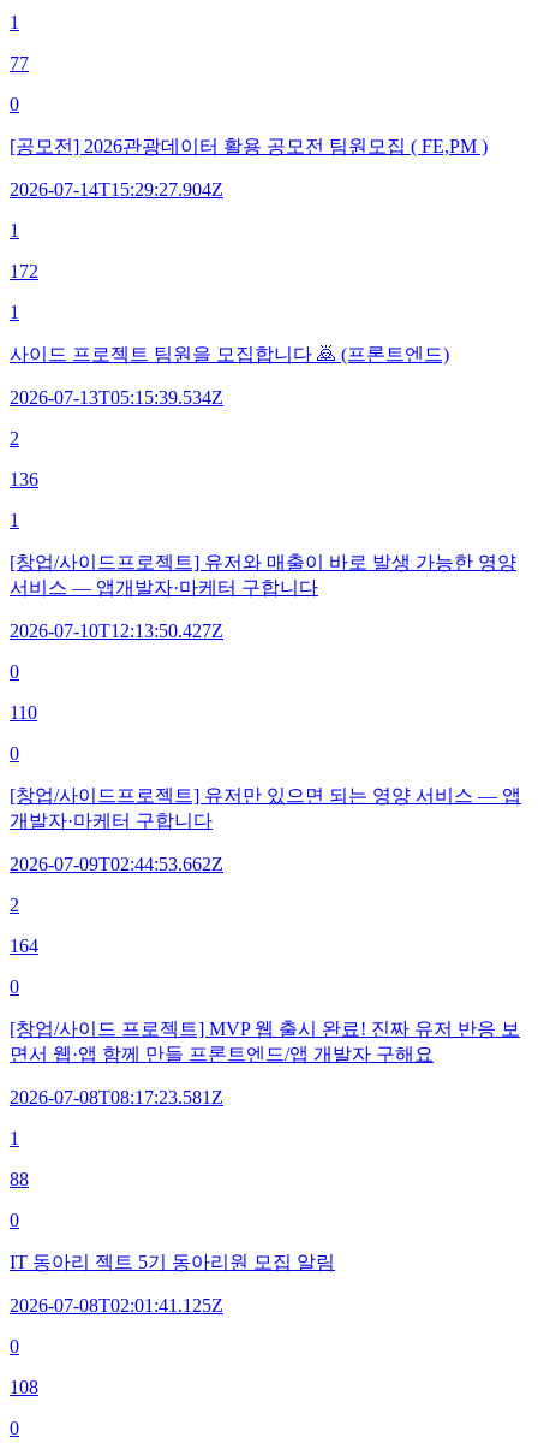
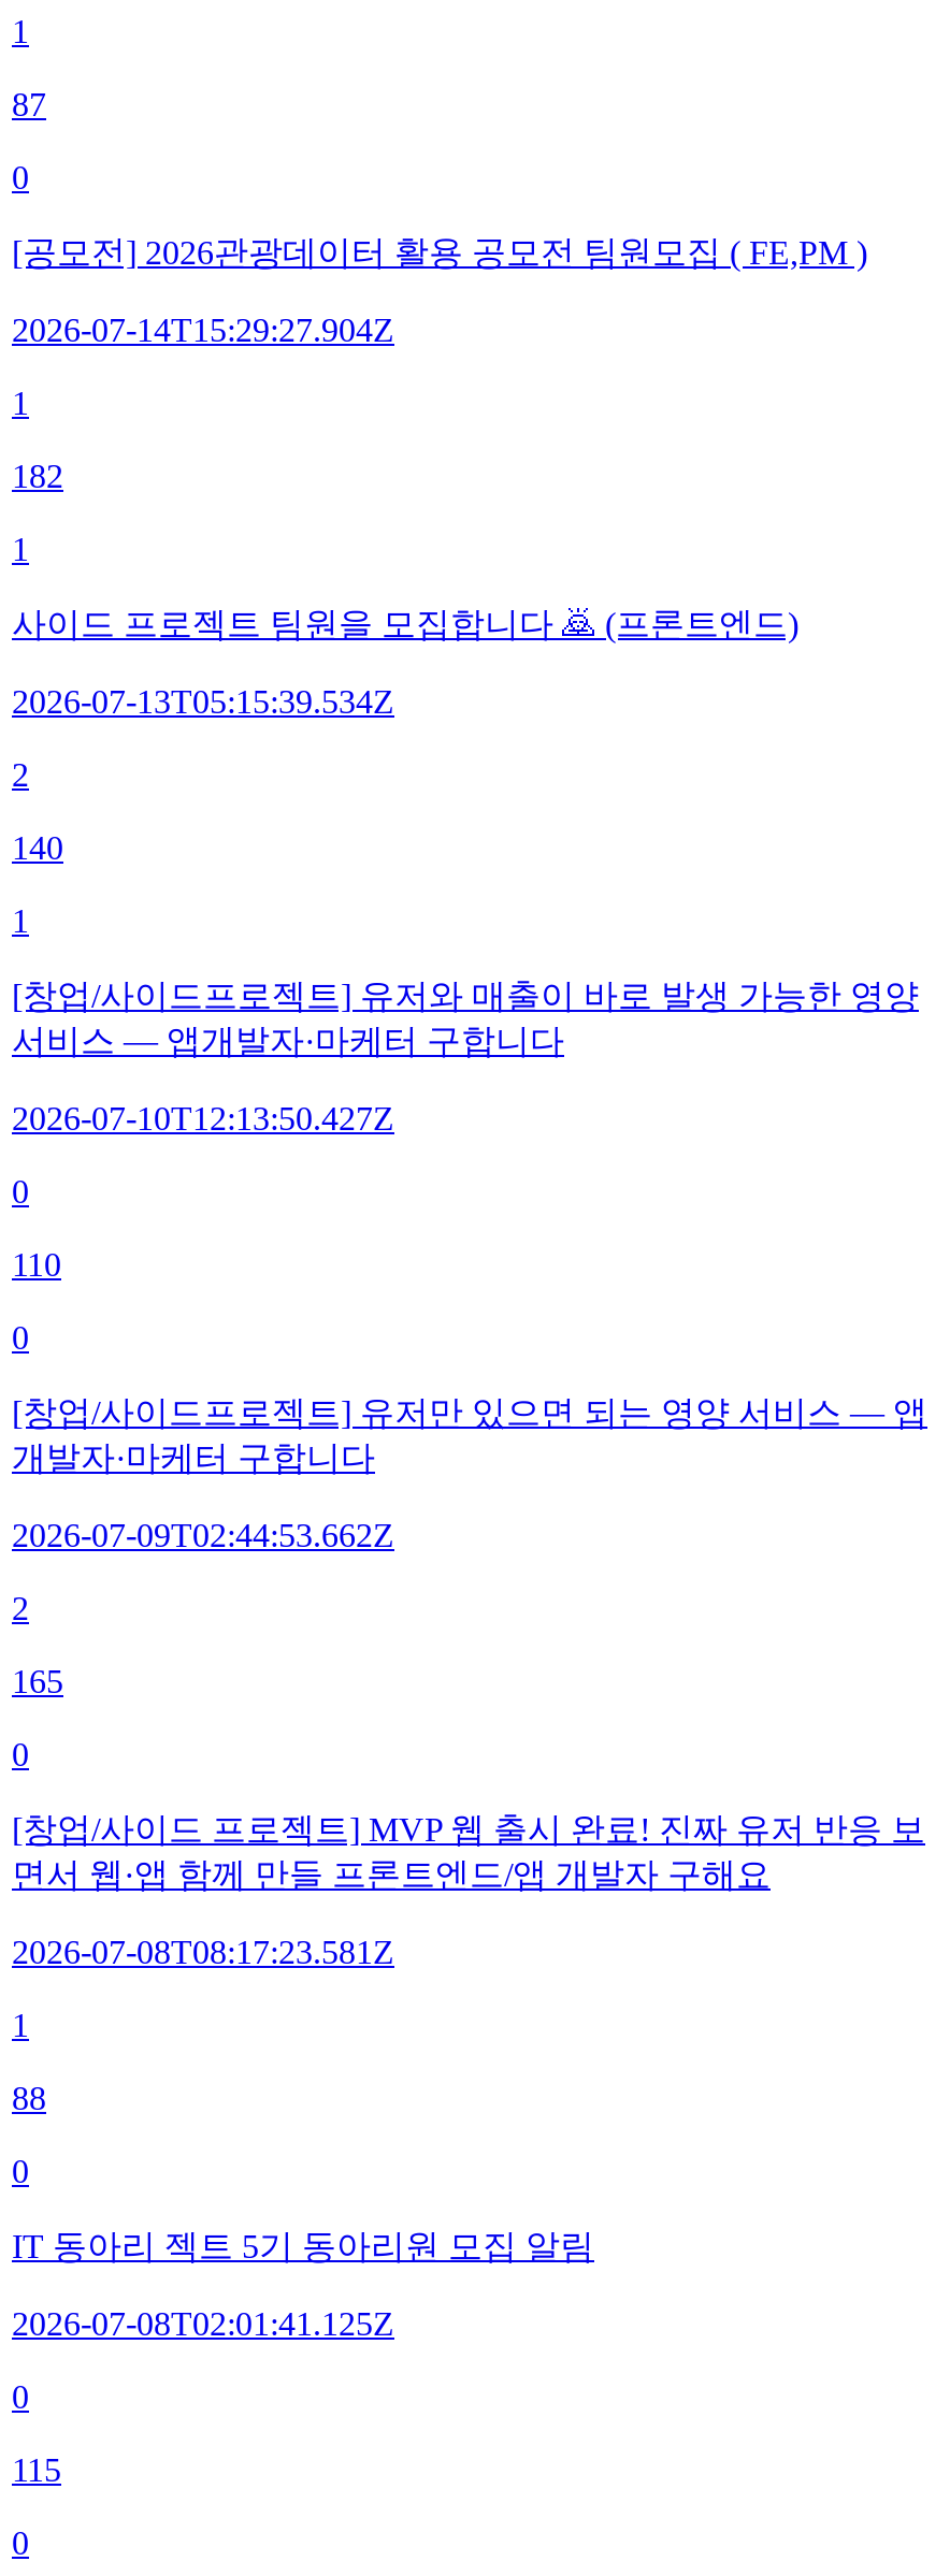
[10,53,29,73] 77 -> [12,86,46,122] 87
[10,261,38,281] 172 -> [12,457,63,494] 182
[10,469,38,489] 136 -> [12,829,63,866] 140
[10,935,38,956] 164 -> [12,1663,63,1699] 165
[10,1377,38,1397] 108 -> [12,2451,61,2488] 115

